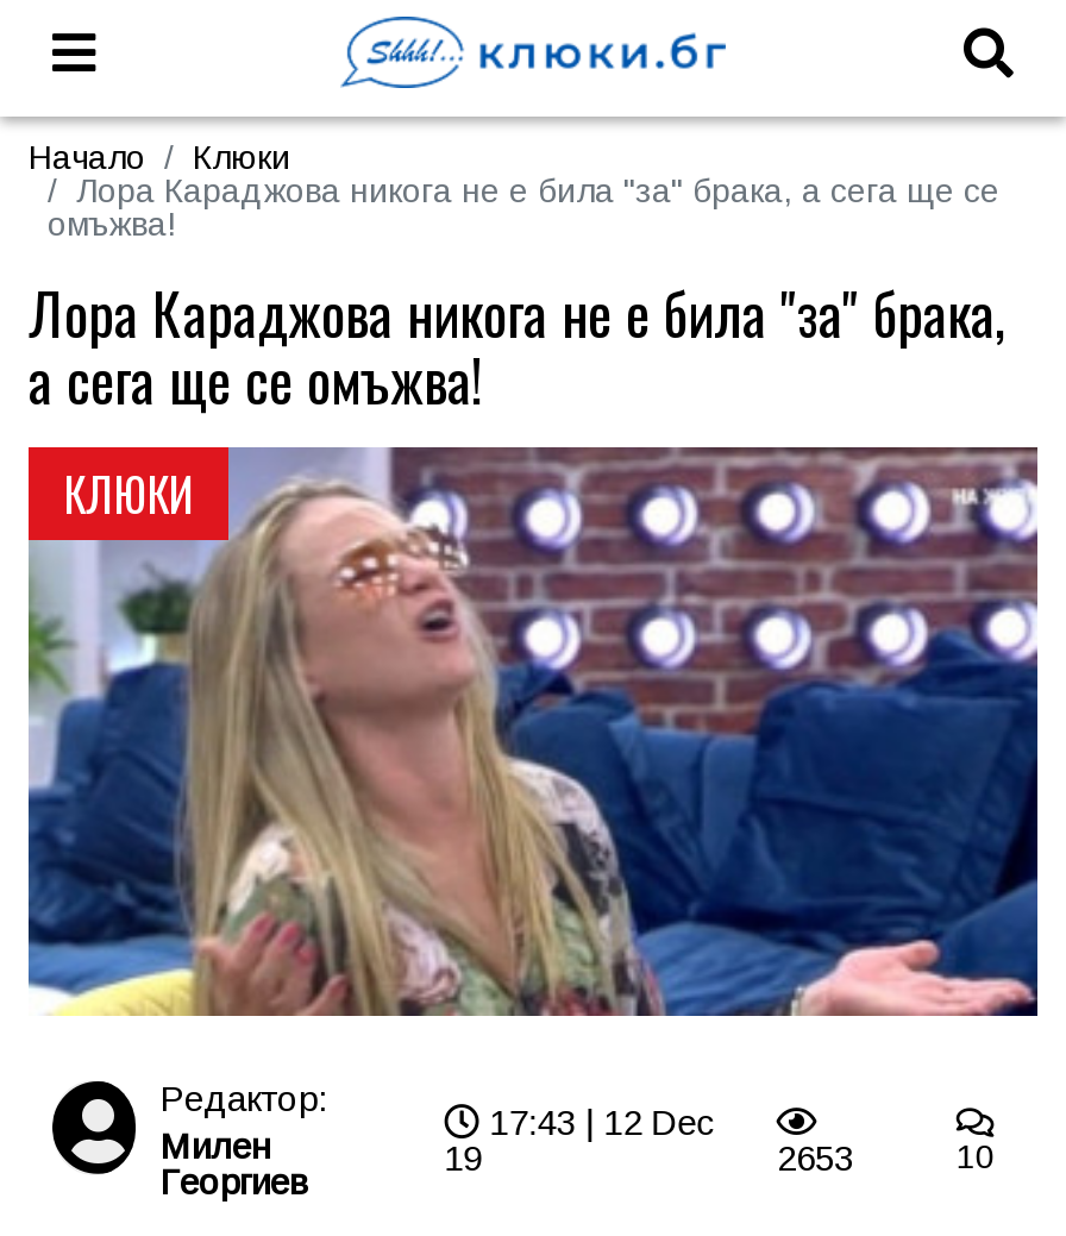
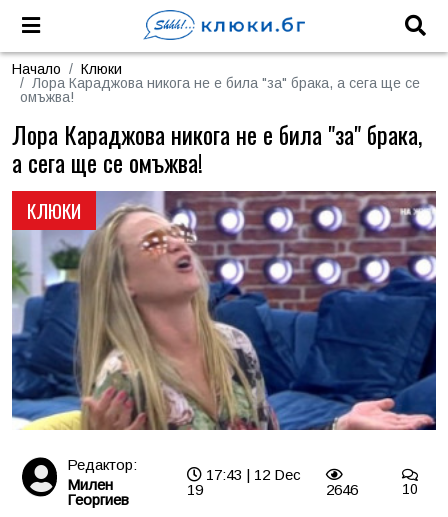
[777,1136,853,1177] 2653 -> [326,480,358,497] 2646

